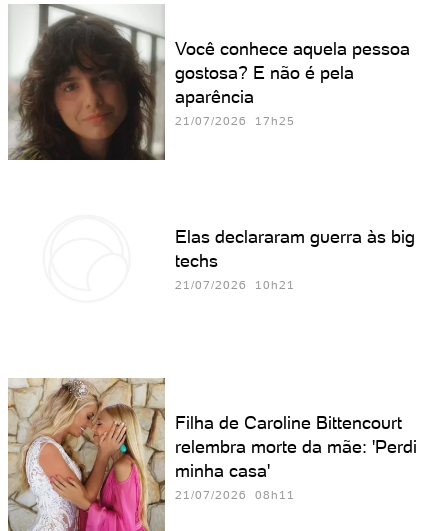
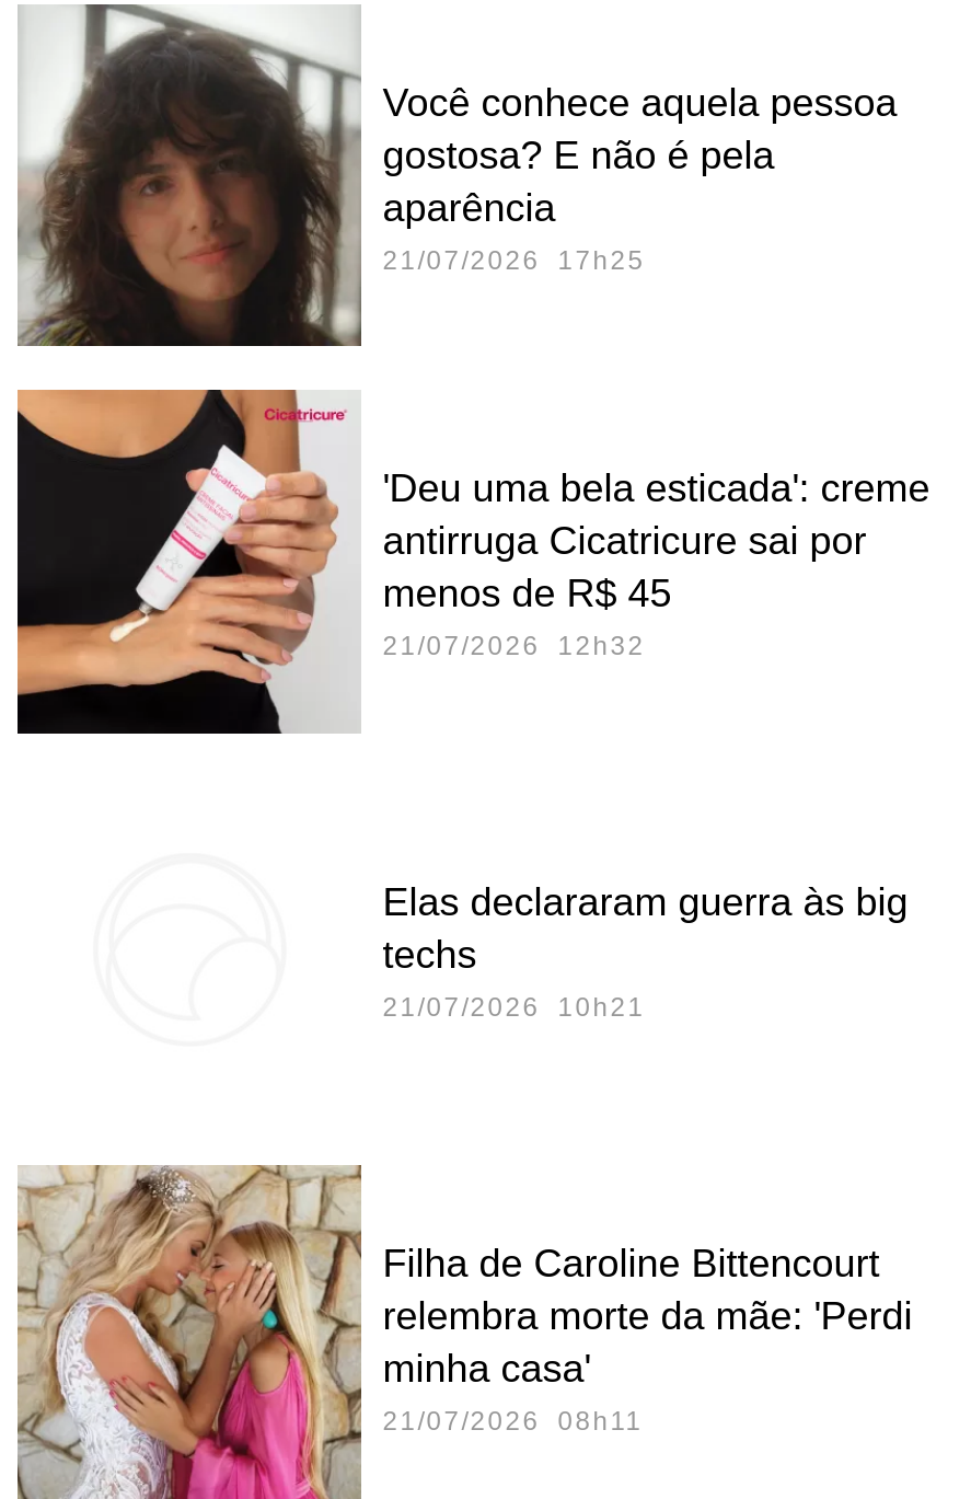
none -> [15,388,930,736] [image] | 'Deu uma bela esticada': creme | antirruga Cicatricure sai por | menos de R$ 45 | 21/07/2026 12h32
moved [175,226,415,292] -> [383,881,908,1023]: Elas declararam guerra às big | techs | 21/07/2026 10h21

